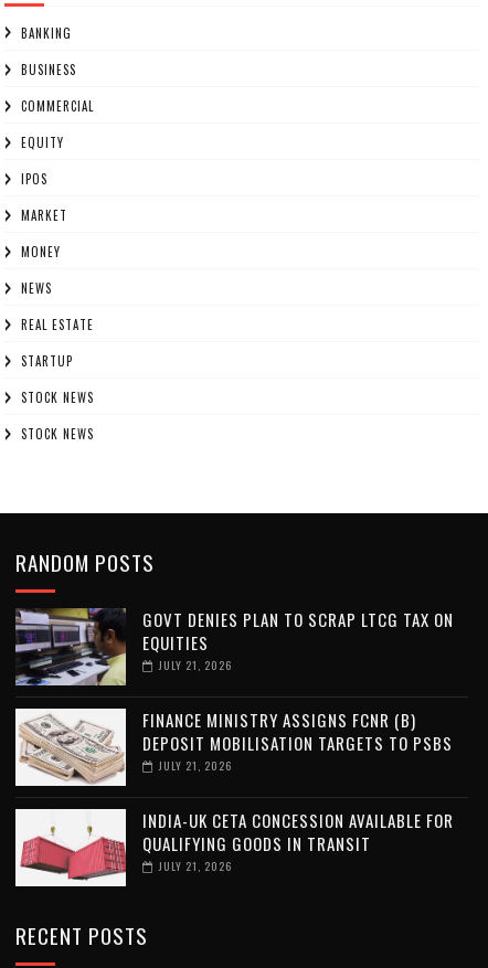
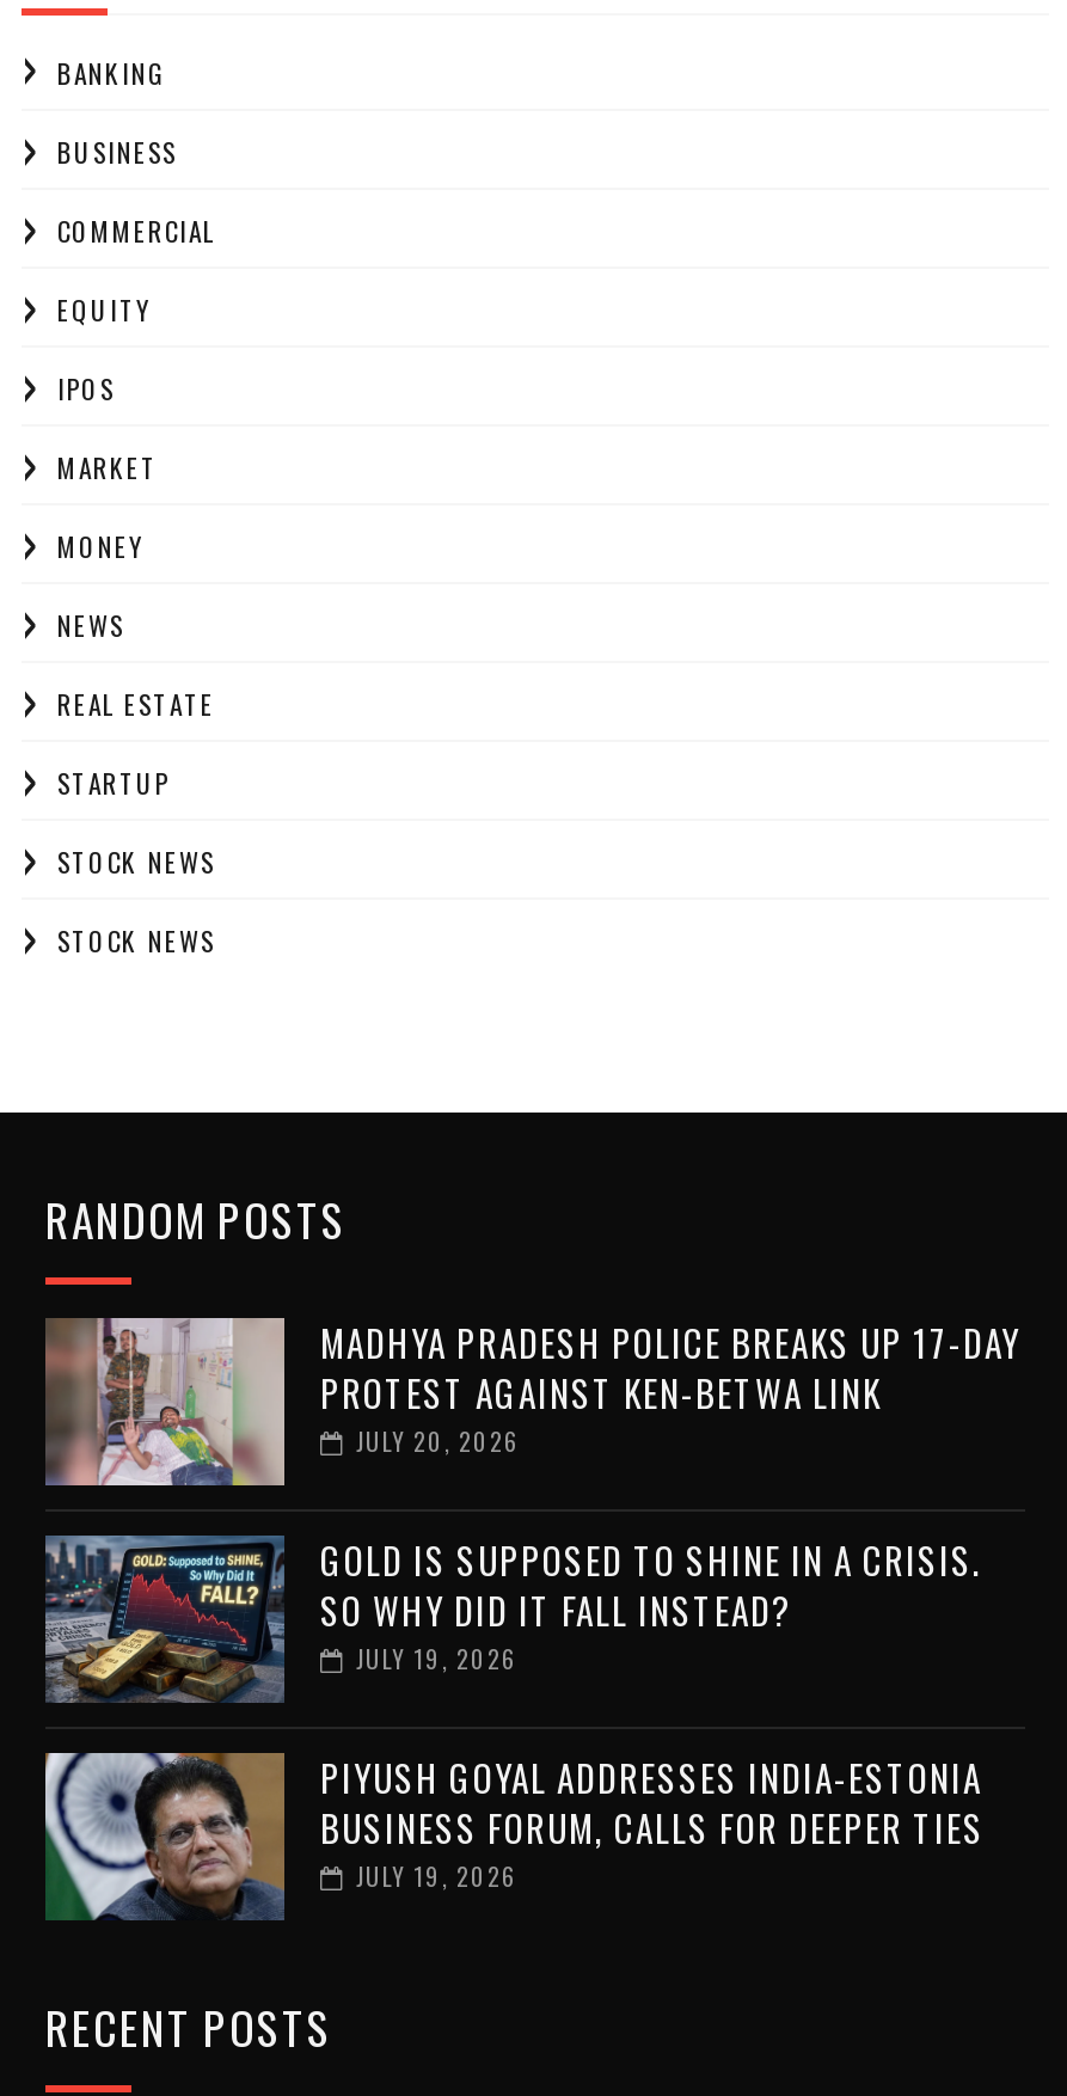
[15,607,454,687] [image] | GOVT DENIES PLAN TO SCRAP LTCG TAX ON | EQUITIES | JULY 21, 2026 -> [45,1314,1020,1488] [image] | MADHYA PRADESH POLICE BREAKS UP 17-DAY | PROTEST AGAINST KEN-BETWA LINK | JULY 20, 2026
[14,707,453,787] [image] | FINANCE MINISTRY ASSIGNS FCNR (B) | DEPOSIT MOBILISATION TARGETS TO PSBS | JULY 21, 2026 -> [45,1532,982,1703] [image] | GOLD IS SUPPOSED TO SHINE IN A CRISIS. | SO WHY DID IT FALL INSTEAD? | JULY 19, 2026
[14,807,454,887] [image] | INDIA-UK CETA CONCESSION AVAILABLE FOR | QUALIFYING GOODS IN TRANSIT | JULY 21, 2026 -> [43,1749,985,1920] [image] | PIYUSH GOYAL ADDRESSES INDIA-ESTONIA | BUSINESS FORUM, CALLS FOR DEEPER TIES | JULY 19, 2026

